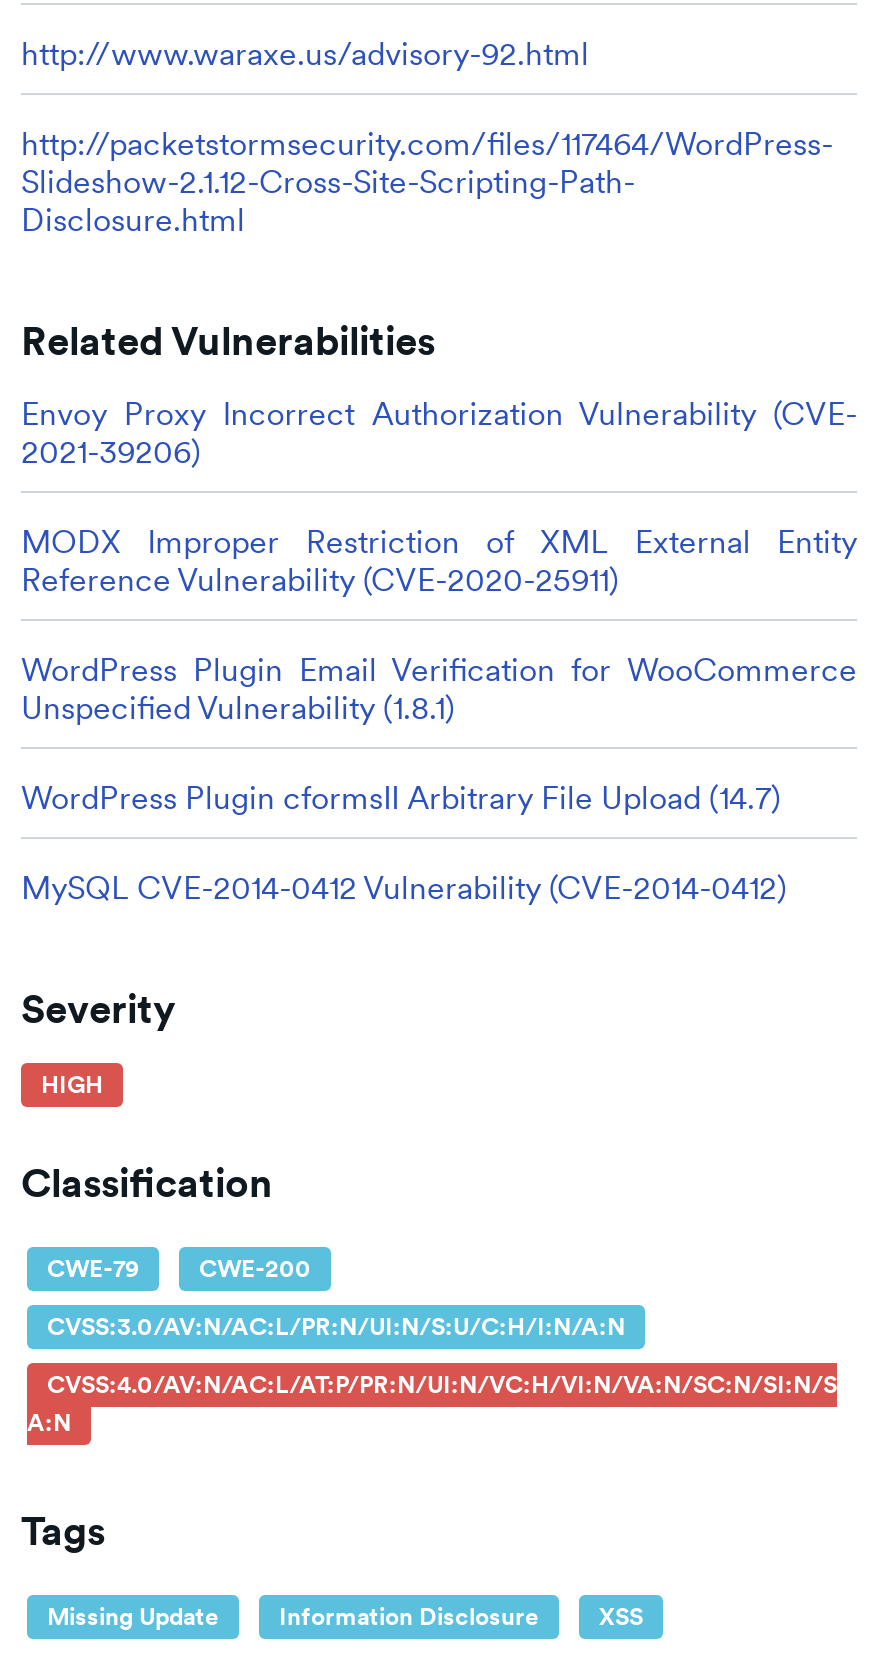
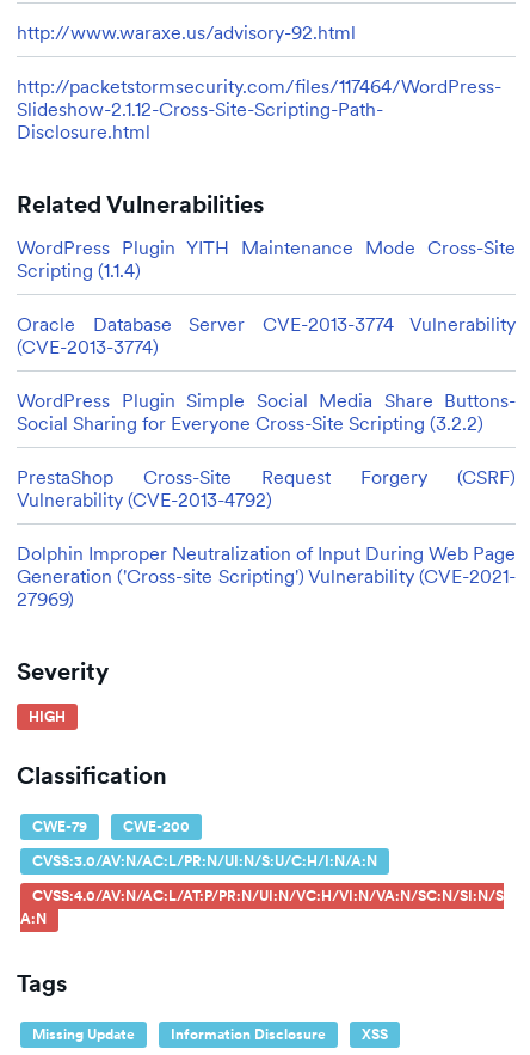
[21,395,857,471] Envoy Proxy Incorrect Authorization Vulnerability (CVE- | 2021-39206) -> [17,237,516,282] WordPress Plugin YITH Maintenance Mode Cross-Site | Scripting (1.1.4)
[21,523,857,599] MODX Improper Restriction of XML External Entity | Reference Vulnerability (CVE-2020-25911) -> [17,313,516,358] Oracle Database Server CVE-2013-3774 Vulnerability | (CVE-2013-3774)
[21,651,857,727] WordPress Plugin Email Verification for WooCommerce | Unspecified Vulnerability (1.8.1) -> [17,390,516,435] WordPress Plugin Simple Social Media Share Buttons- | Social Sharing for Everyone Cross-Site Scripting (3.2.2)
[21,779,781,817] WordPress Plugin cformsII Arbitrary File Upload (14.7) -> [17,466,516,511] PrestaShop Cross-Site Request Forgery (CSRF) | Vulnerability (CVE-2013-4792)
[21,869,787,907] MySQL CVE-2014-0412 Vulnerability (CVE-2014-0412) -> [17,542,516,611] Dolphin Improper Neutralization of Input During Web Page | Generation ('Cross-site Scripting') Vulnerability (CVE-2021- | 27969)

